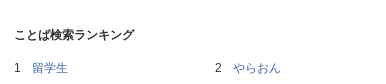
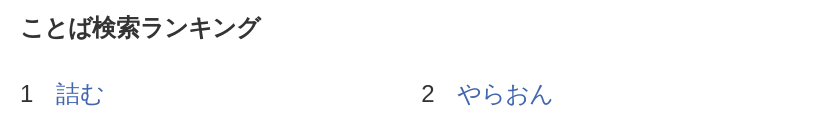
[32,61,68,75] 留学生 -> [56,79,104,107] 詰む

